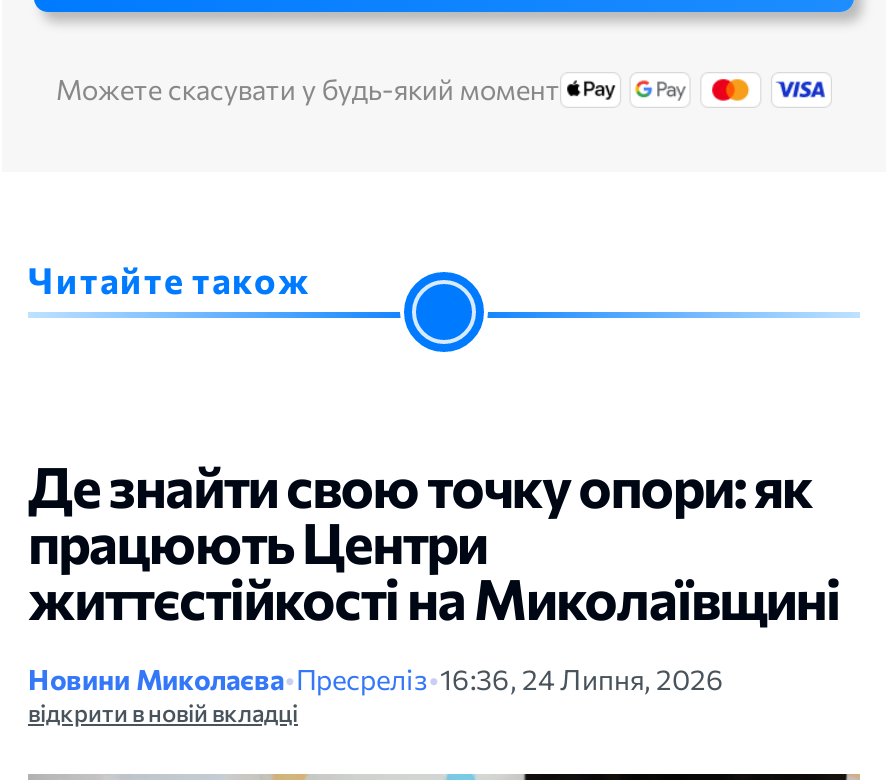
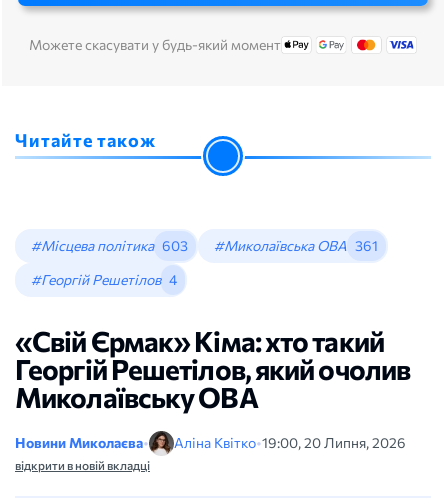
[28,451,840,695] Де знайти свою точку опори: як | працюють Центри | життєстійкості на Миколаївщині | Новини Миколаєва • Пресреліз • 16:36, 24 Липня, 2026 -> [15,237,410,451] #Місцева політика 603 | #Миколаївська ОВА 361 | #Георгій Решетілов 4 | «Свій Єрмак» Кіма: хто такий | Георгій Решетілов, який очолив | Миколаївську ОВА | Новини Миколаєва • | Аліна Квітко • 19:00, 20 Липня, 2026

